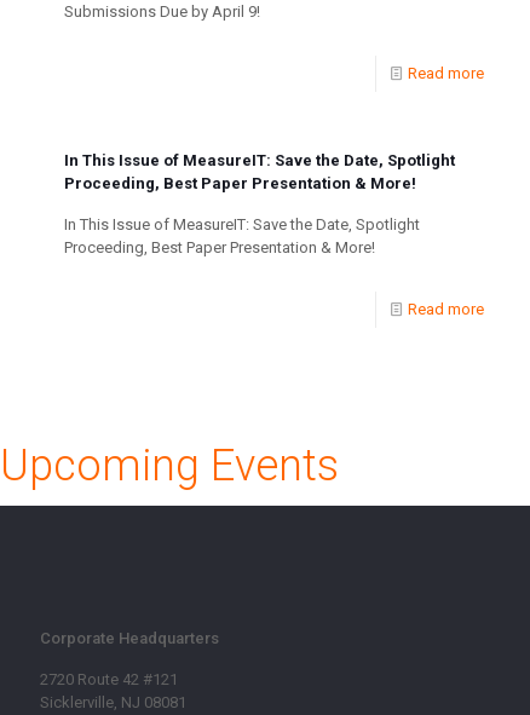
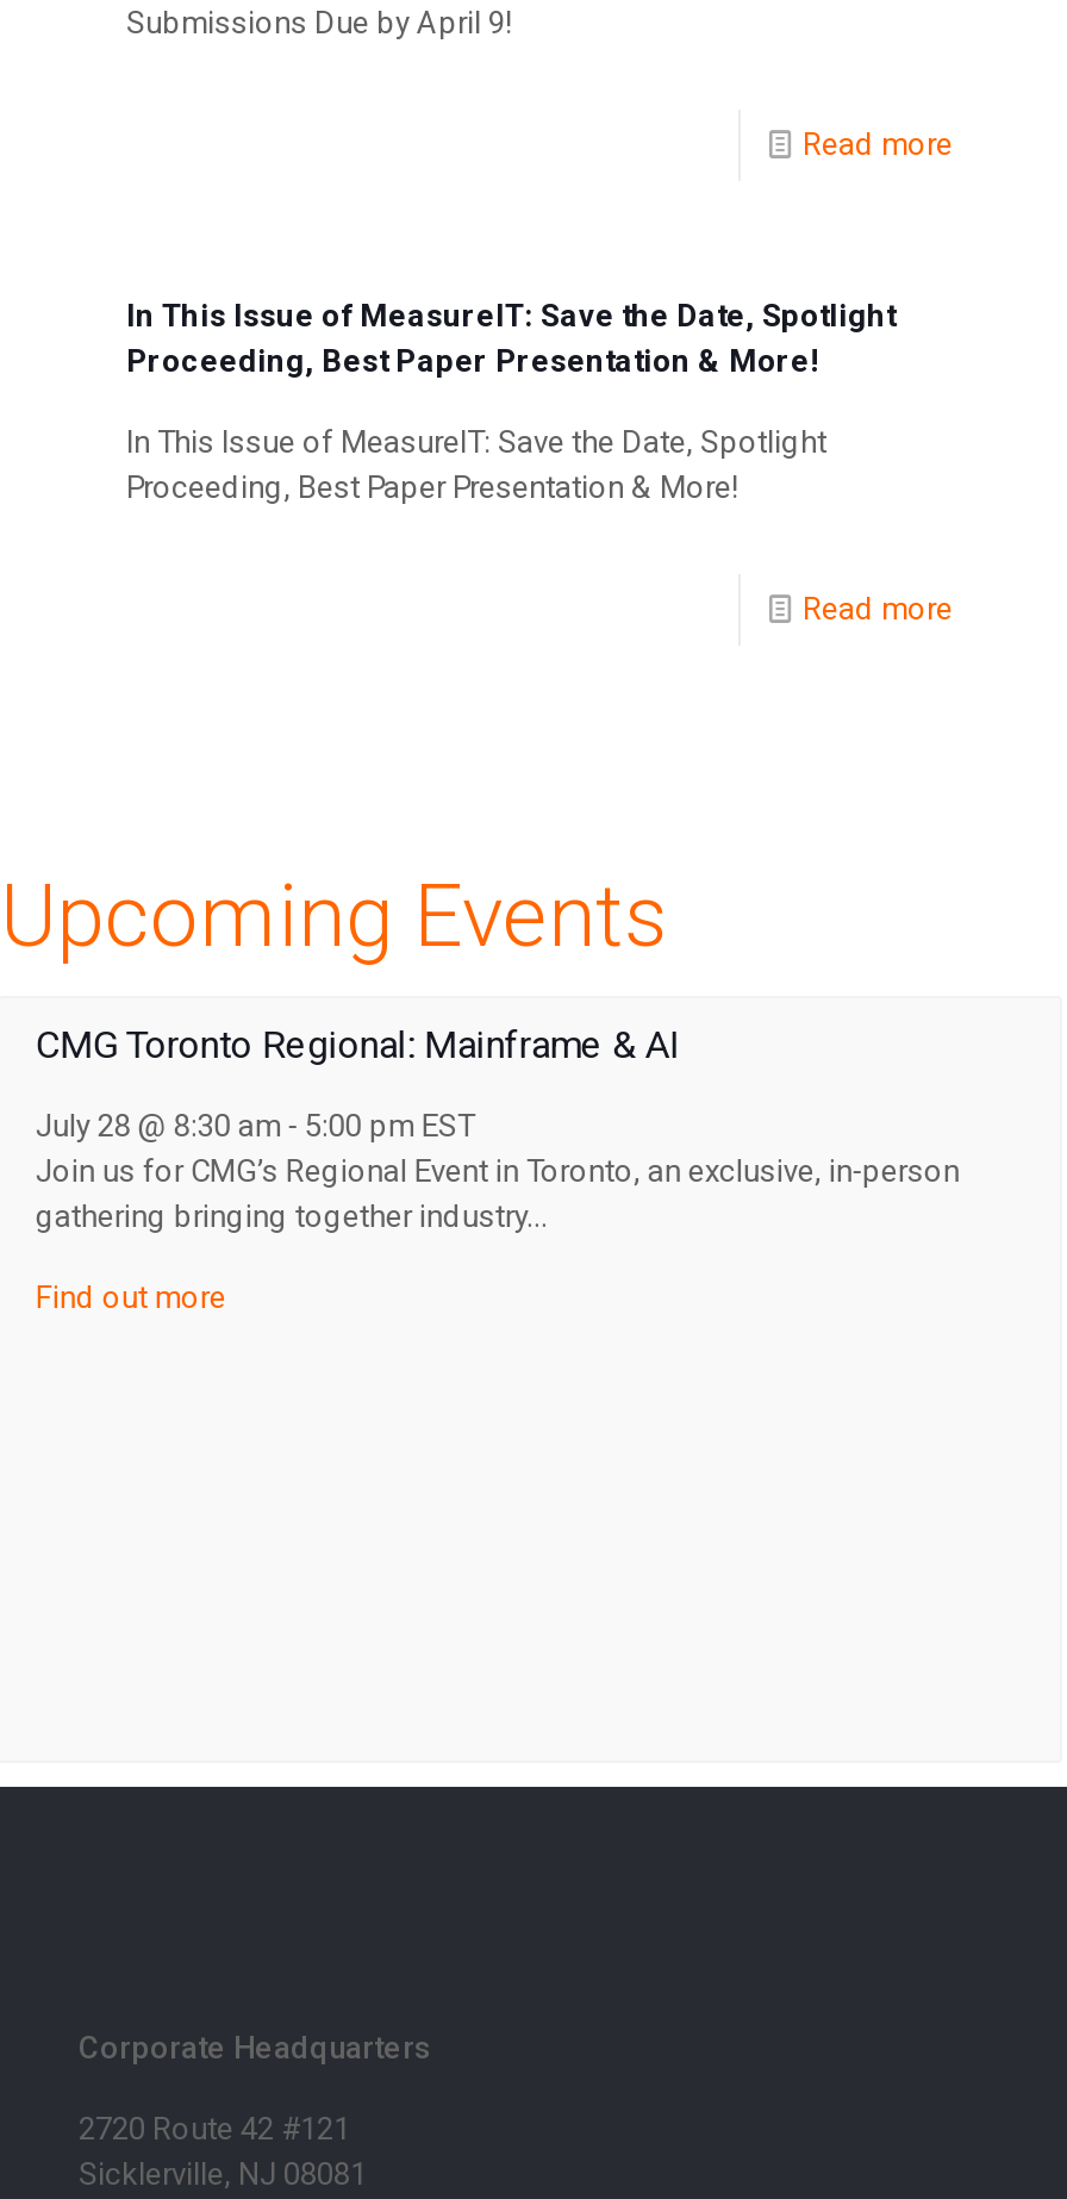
none -> [35,1022,959,1315] CMG Toronto Regional: Mainframe & AI | July 28 @ 8:30 am - 5:00 pm EST | Join us for CMG’s Regional Event in Toronto, an exclusive, in-person | gathering bringing together industry... | Find out more

